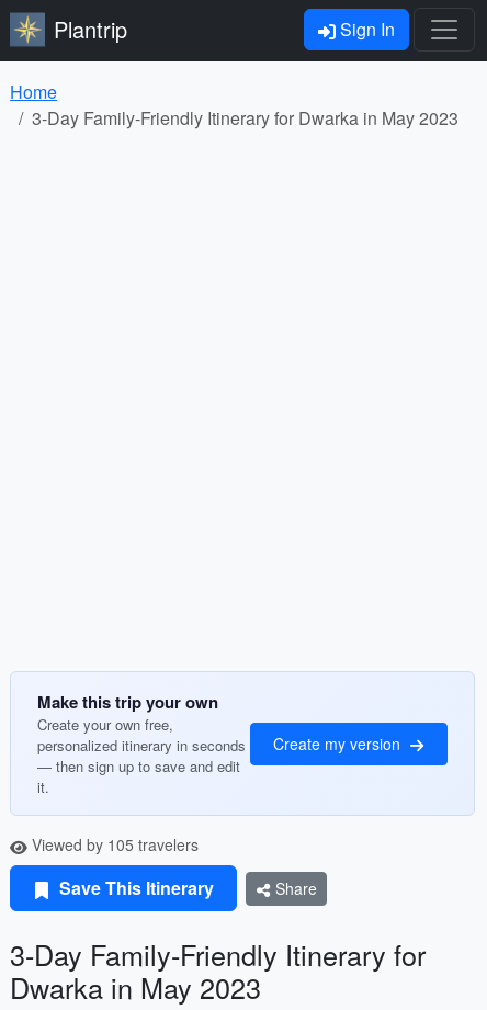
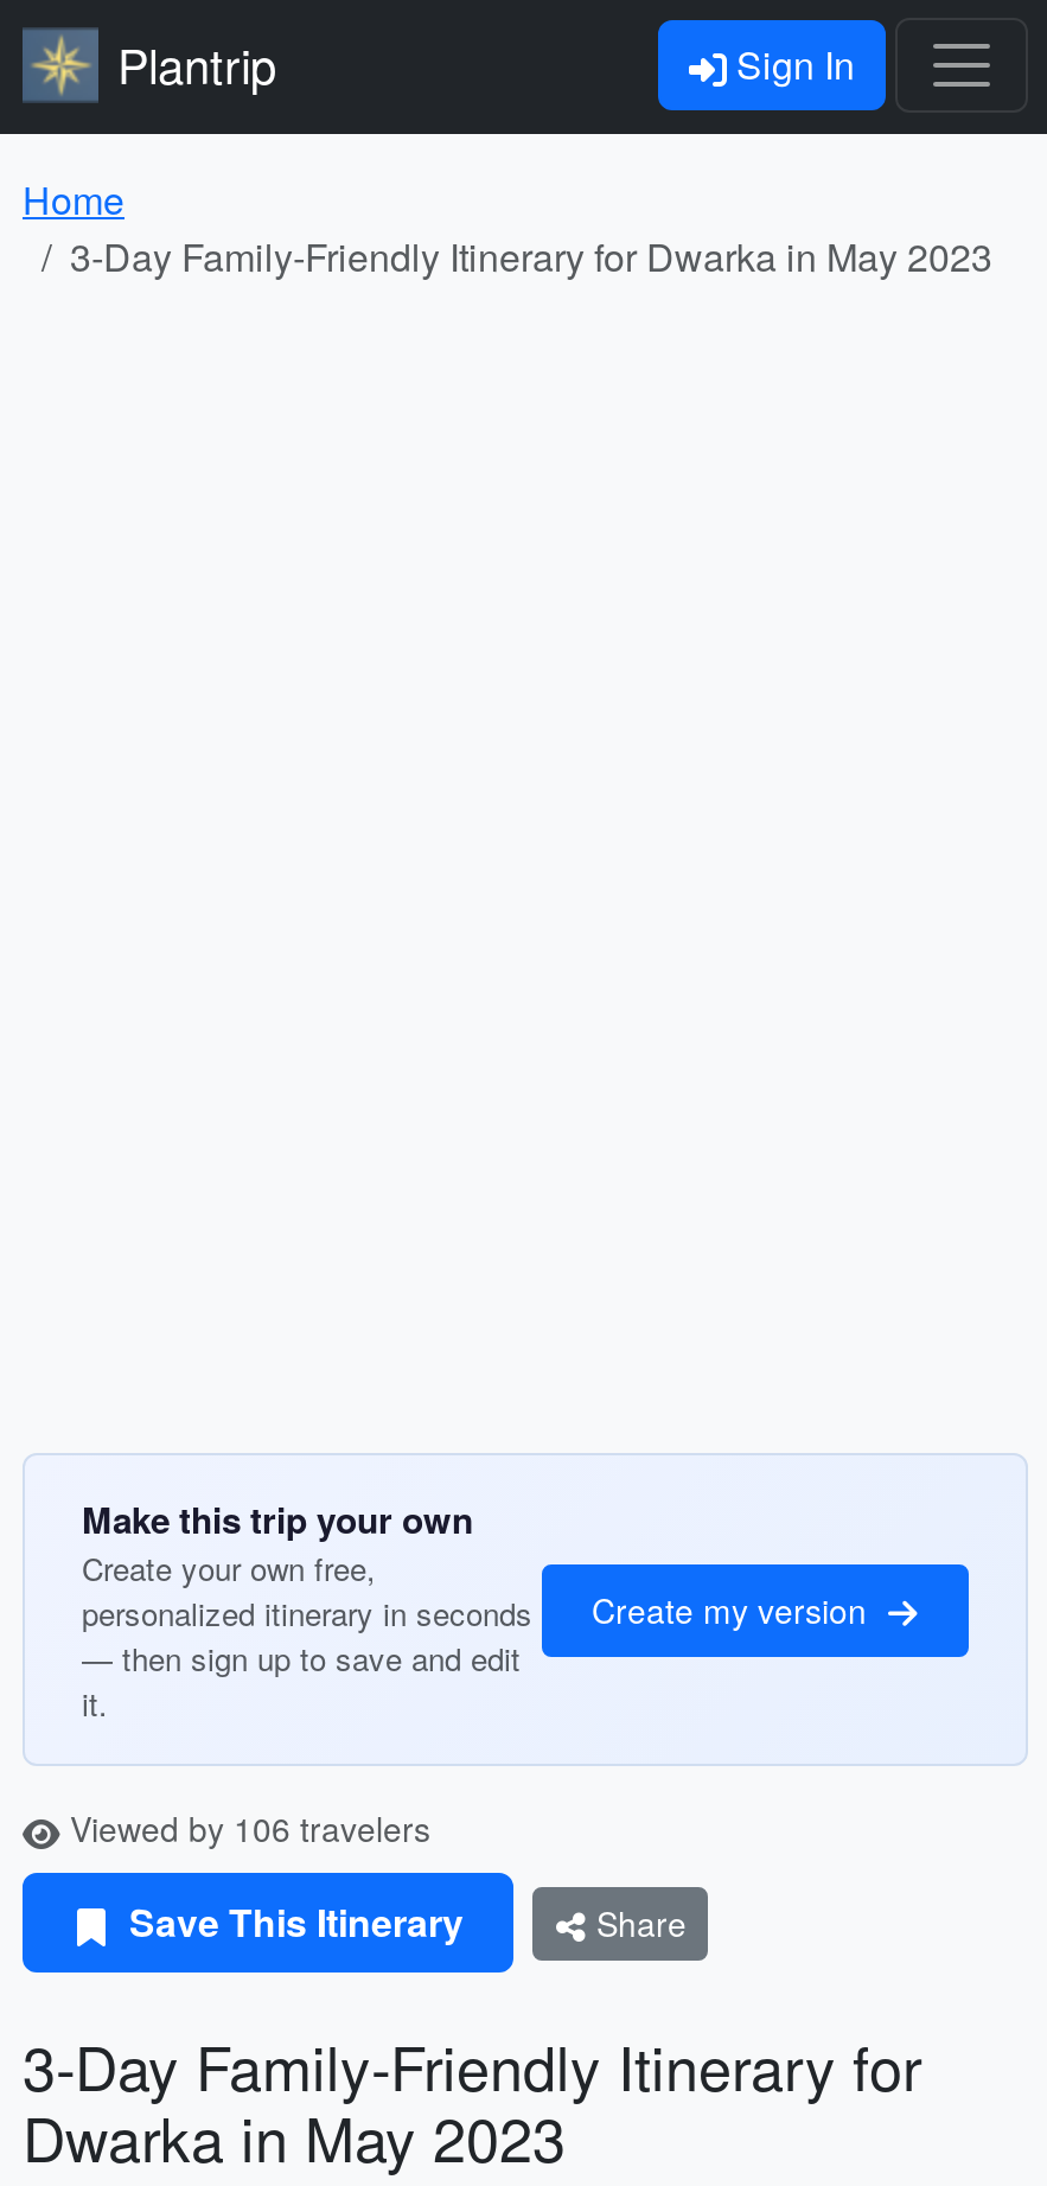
[27,833,199,855] Viewed by 105 travelers -> [60,1804,430,1852] Viewed by 106 travelers

